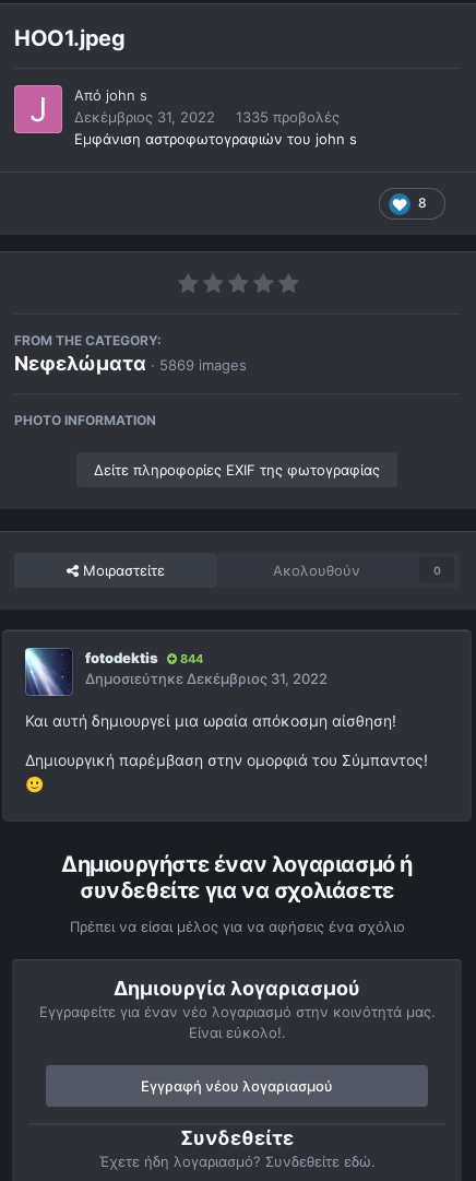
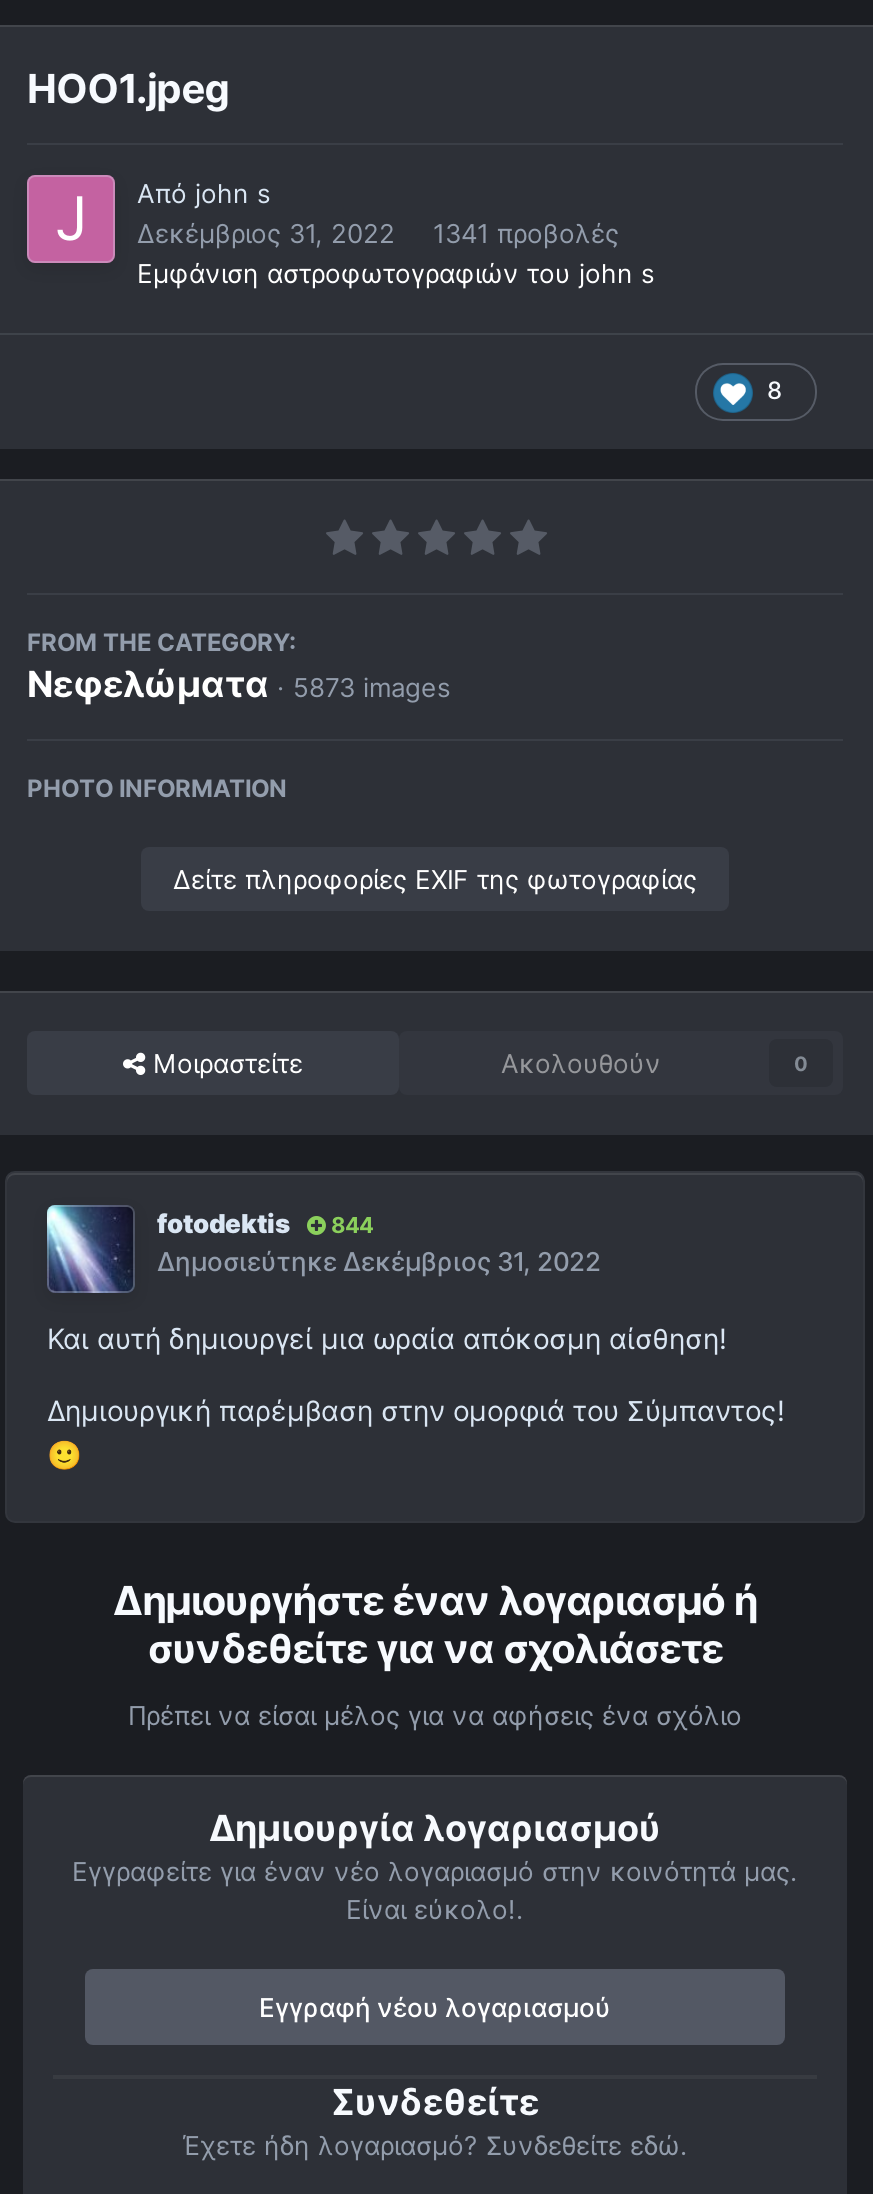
[74,108,340,126] Δεκέμβριος 31, 2022 1335 προβολές -> [137,217,619,249] Δεκέμβριος 31, 2022 1341 προβολές
[14,352,247,375] Νεφελώματα · 5869 images -> [27,664,451,706] Νεφελώματα · 5873 images

